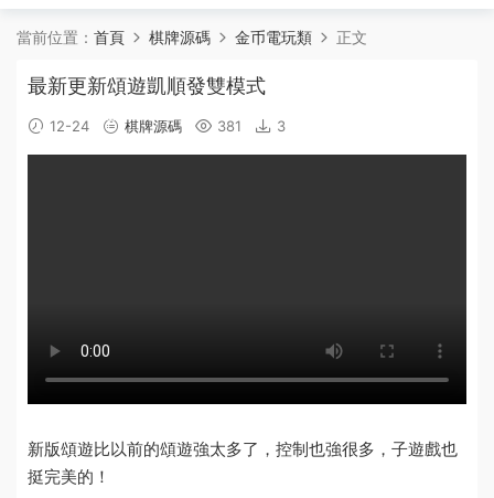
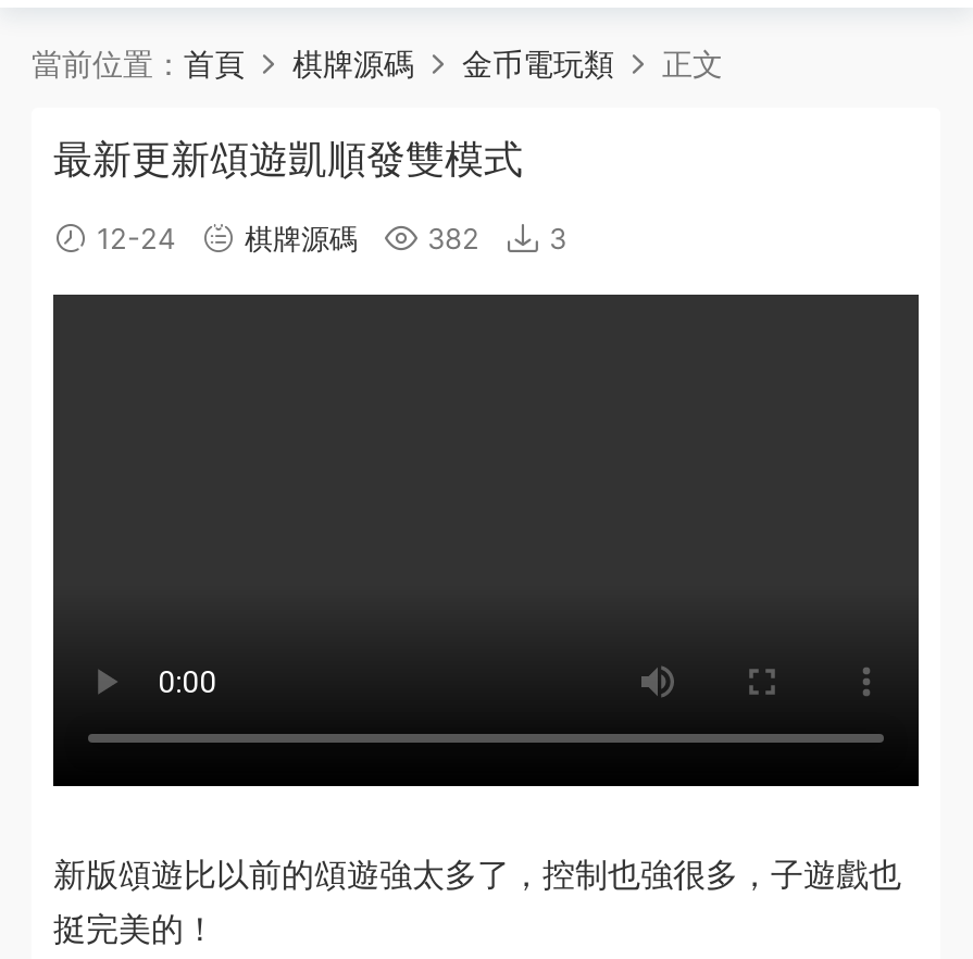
[45,117,286,135] 12-24 棋牌源碼 381 3 -> [88,221,566,256] 12-24 棋牌源碼 382 3

